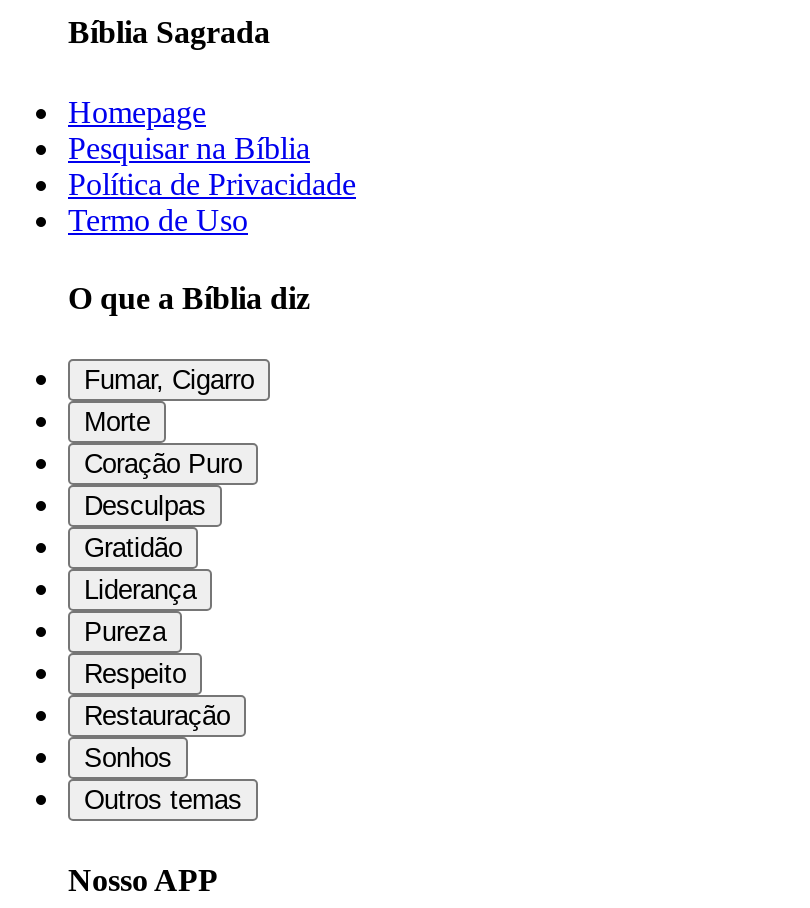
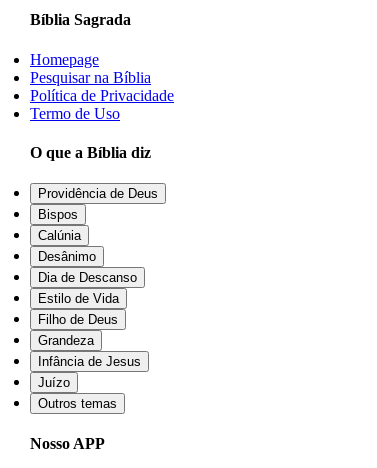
[84,365,254,773] Fumar, Cigarro | Morte | Coração Puro | Desculpas | Gratidão | Liderança | Pureza | Respeito | Restauração | Sonhos -> [38,186,158,390] Providência de Deus | Bispos | Calúnia | Desânimo | Dia de Descanso | Estilo de Vida | Filho de Deus | Grandeza | Infância de Jesus | Juízo

